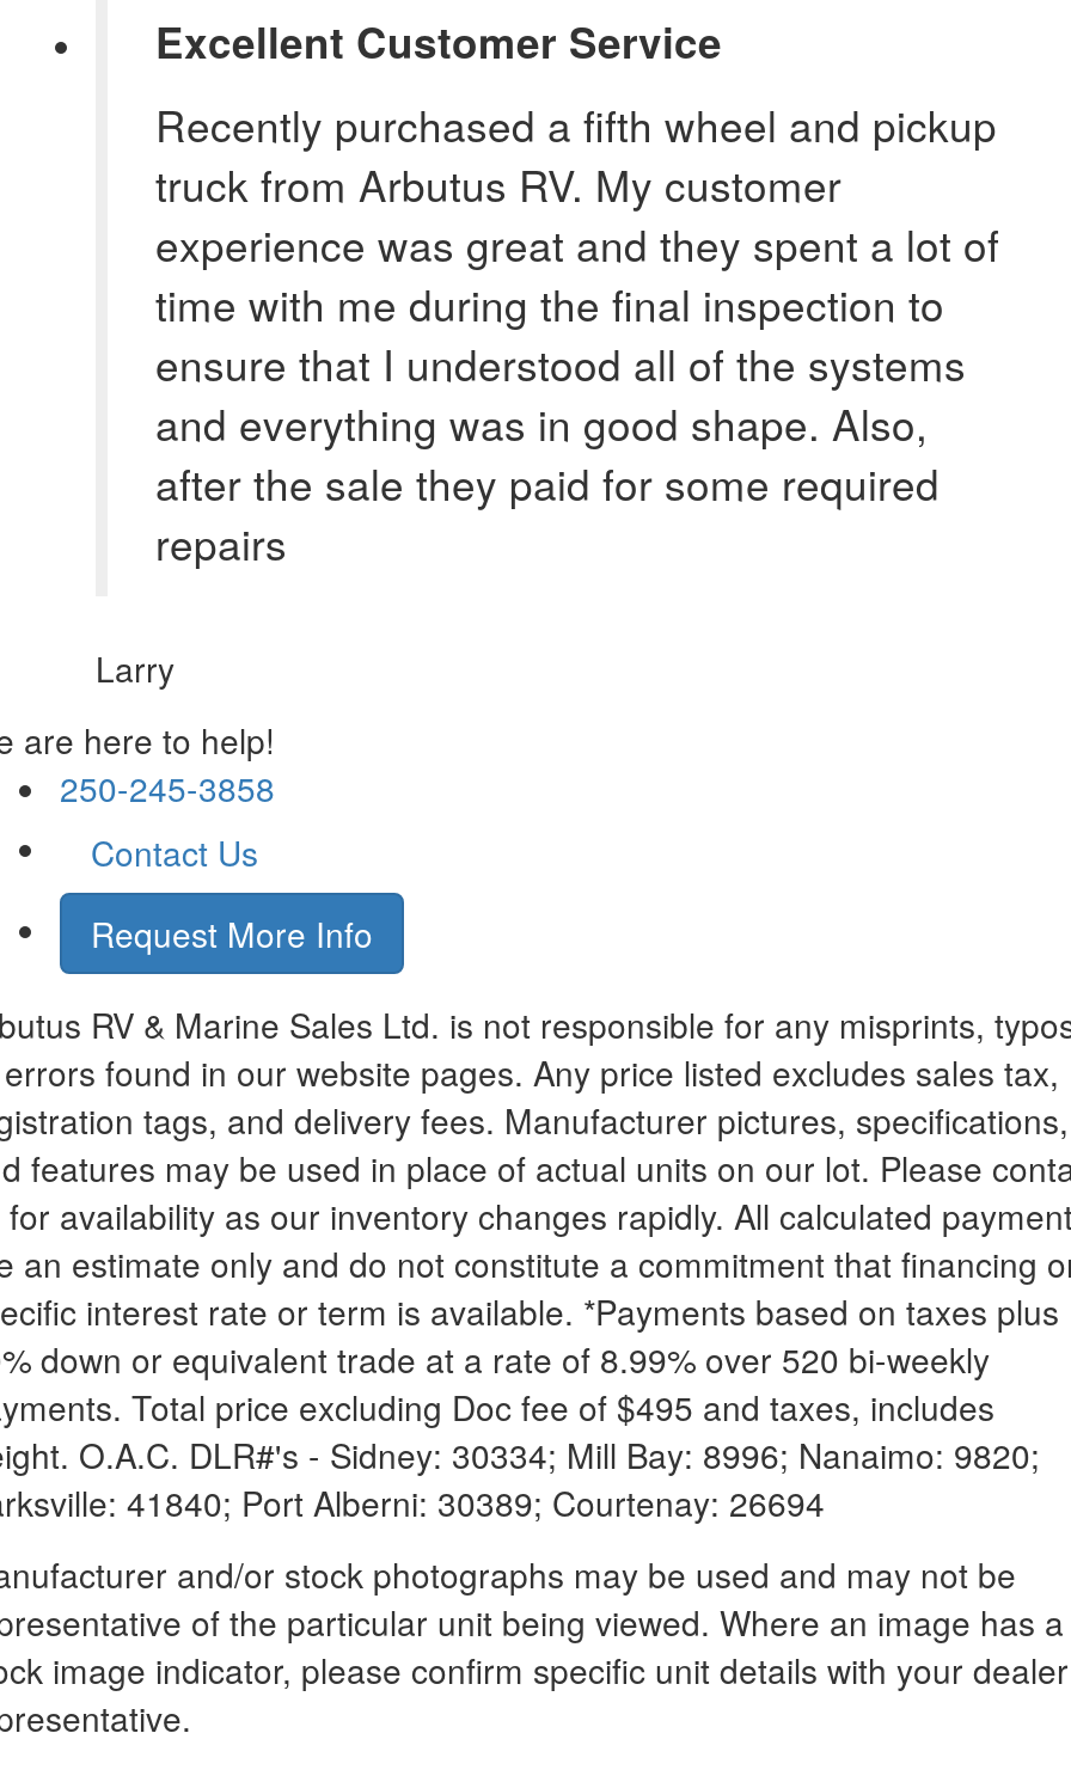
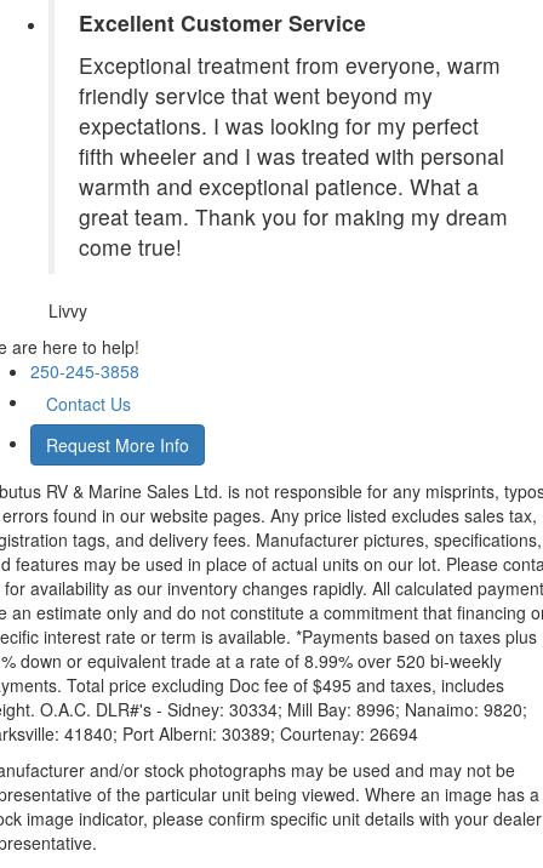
[155,94,999,572] Recently purchased a fifth wheel and pickup | truck from Arbutus RV. My customer | experience was great and they spent a lot of | time with me during the final inspection to | ensure that I understood all of the systems | and everything was in good shape. Also, | after the sale they paid for some required | repairs -> [79,50,508,262] Exceptional treatment from everyone, warm | friendly service that went beyond my | expectations. I was looking for my perfect | fifth wheeler and I was treated with personal | warmth and exceptional patience. What a | great team. Thank you for making my dream | come true!
[96,644,175,692] Larry -> [48,298,87,322] Livvy

